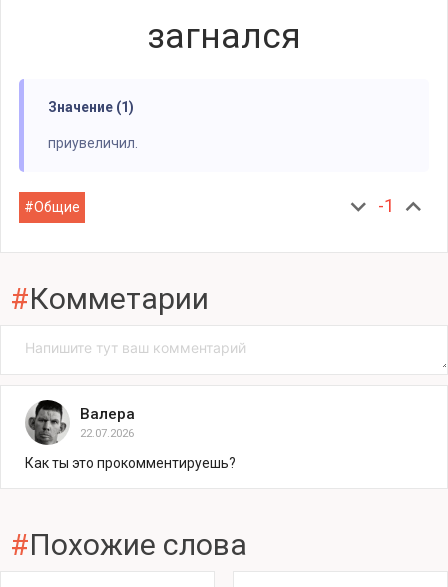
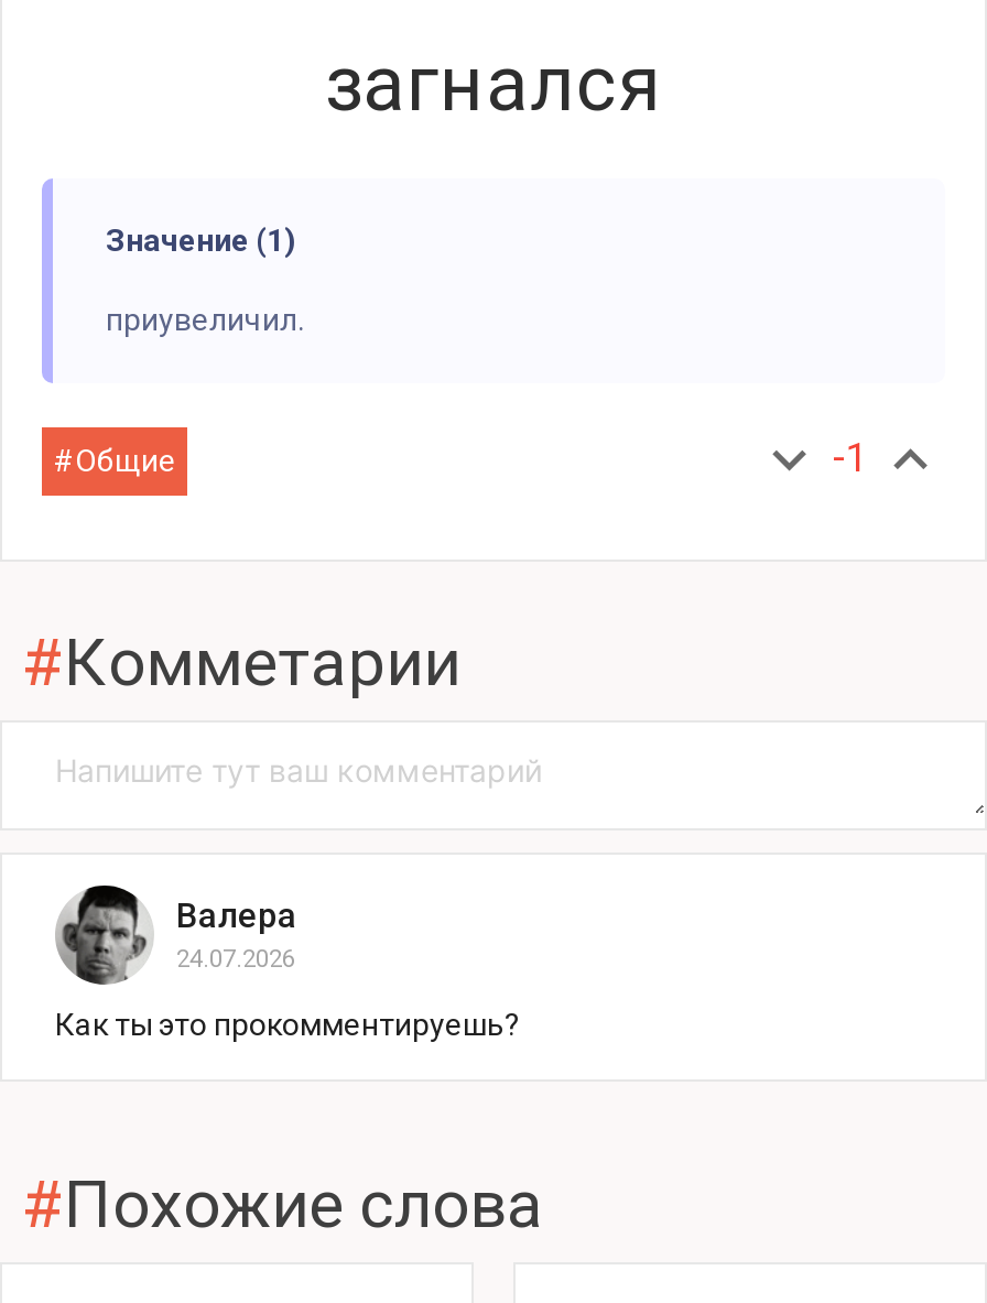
[80,427,134,440] 22.07.2026 -> [176,945,295,974] 24.07.2026

